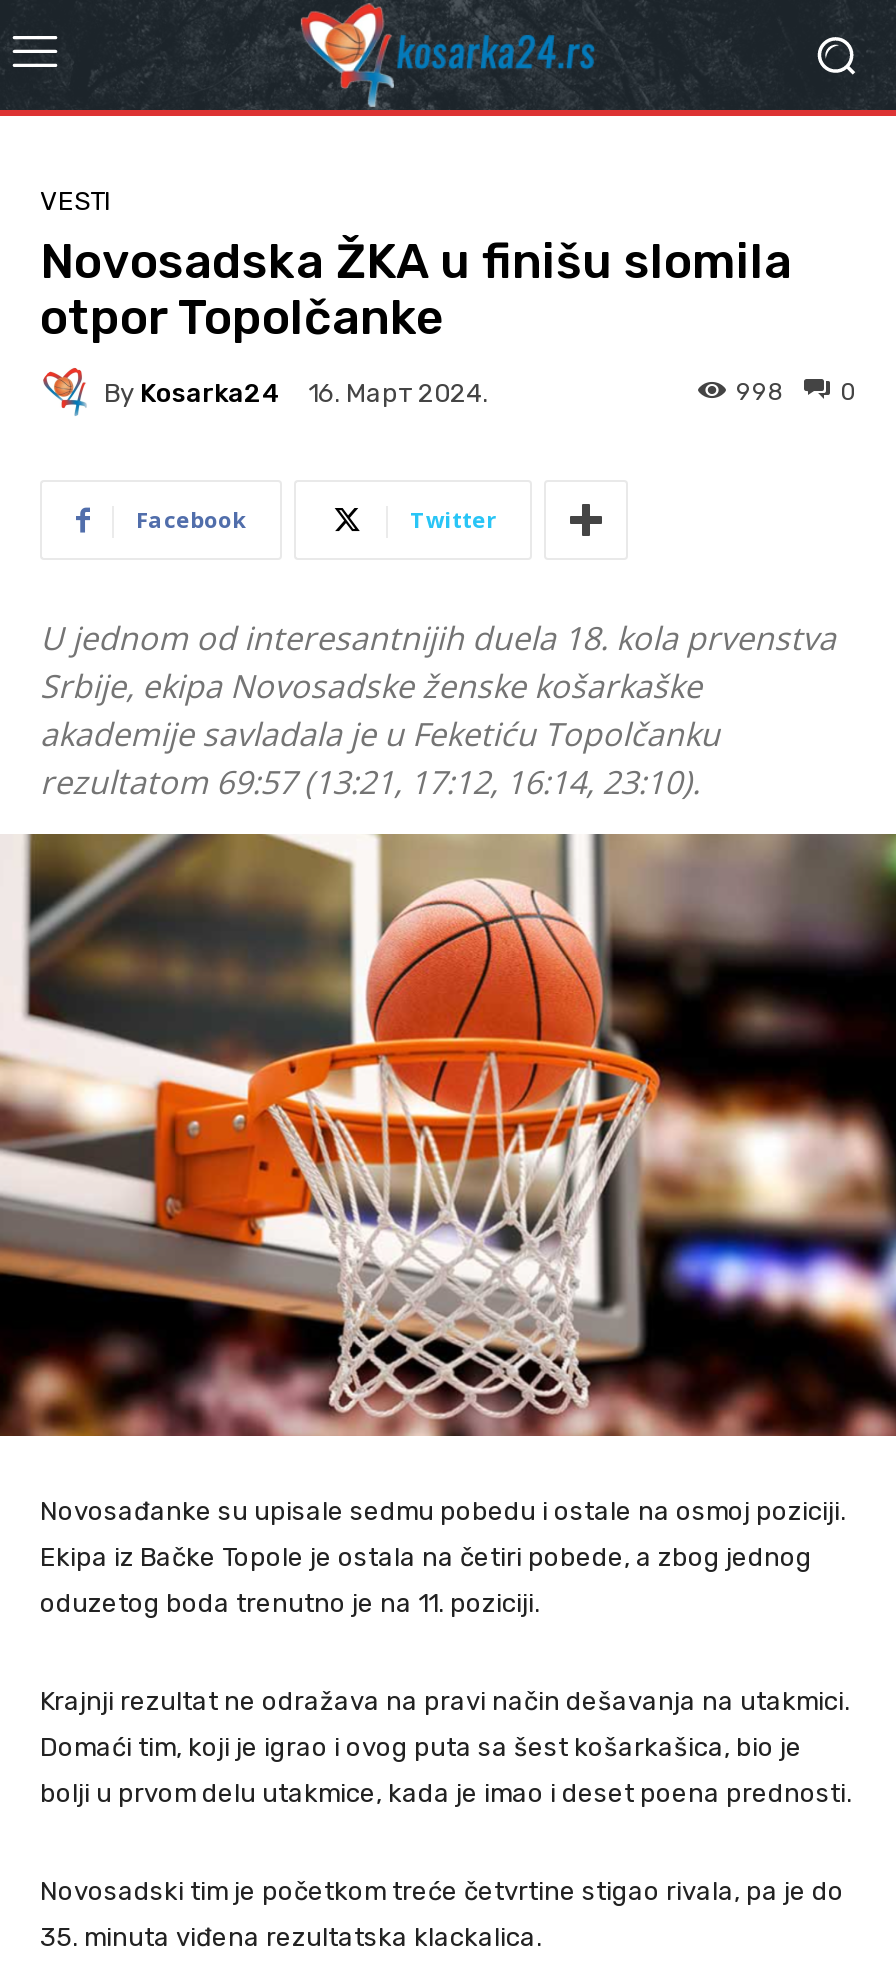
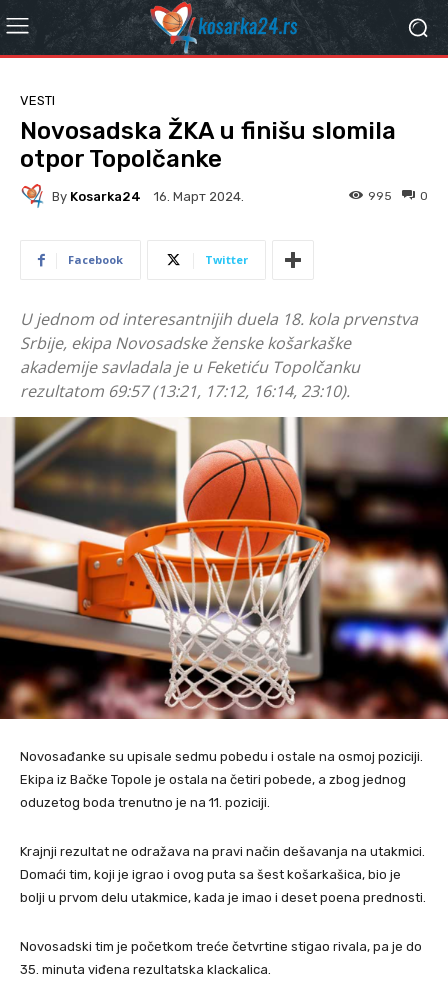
[736,378,856,406] 998 0 -> [368,189,428,203] 995 0

